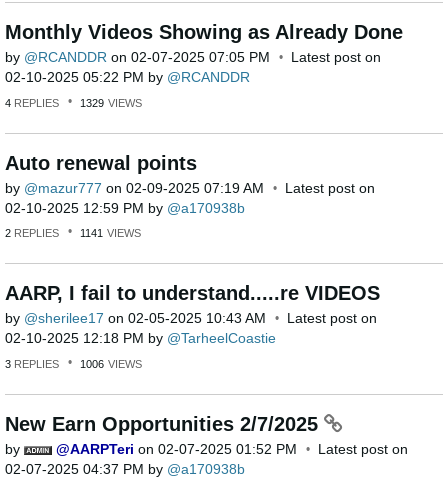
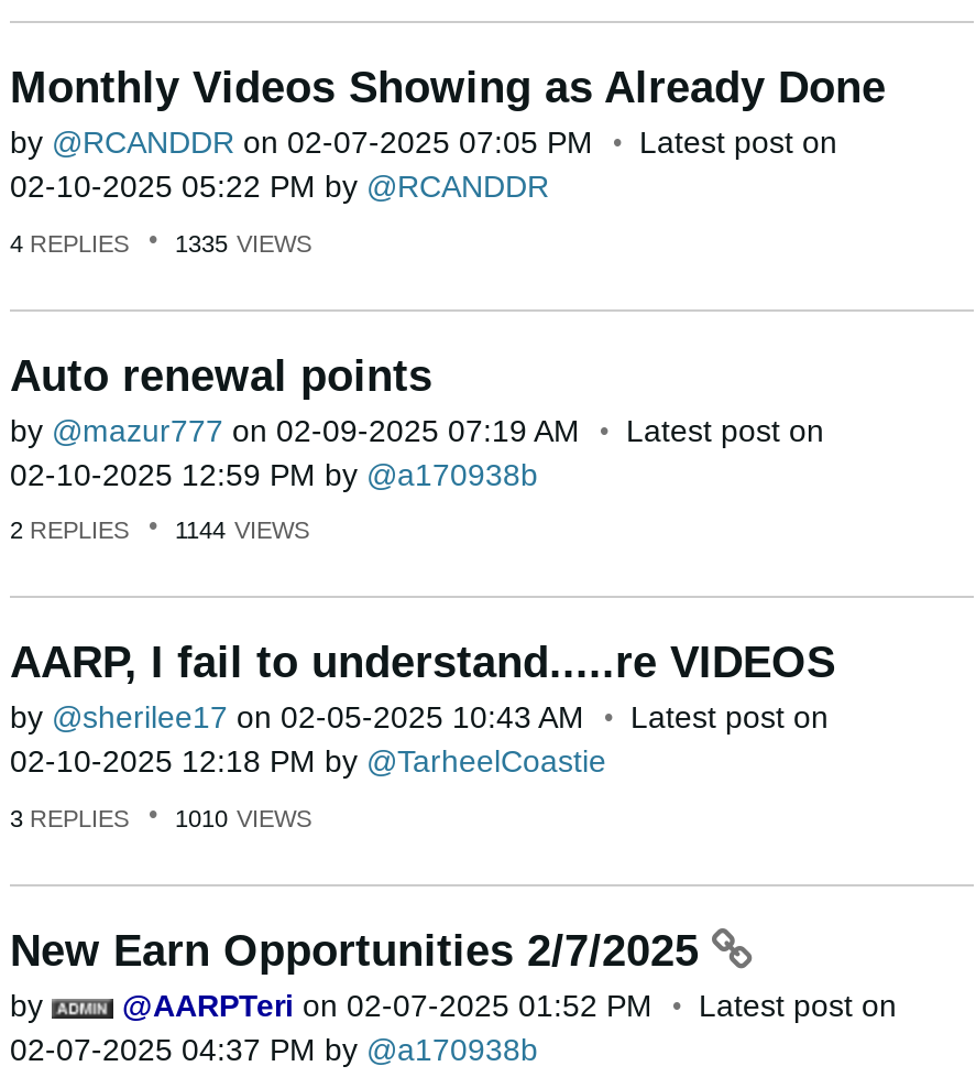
[5,97,142,109] 4 REPLIES 1329 VIEWS -> [10,229,311,256] 4 REPLIES 1335 VIEWS
[5,227,141,239] 2 REPLIES 1141 VIEWS -> [10,517,309,543] 2 REPLIES 1144 VIEWS
[5,358,142,370] 3 REPLIES 1006 VIEWS -> [10,804,311,831] 3 REPLIES 1010 VIEWS

